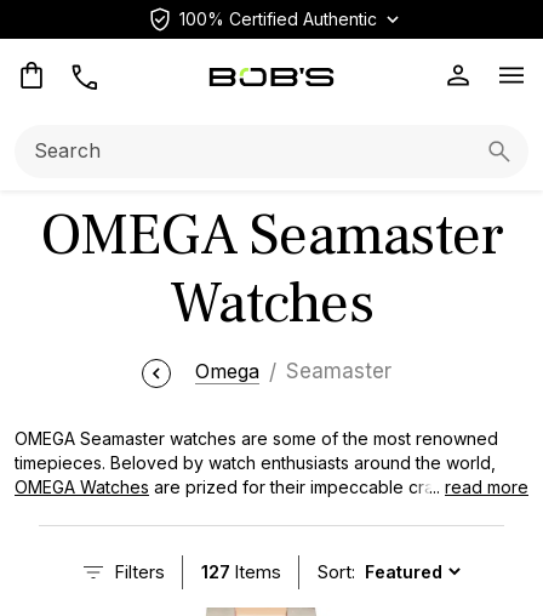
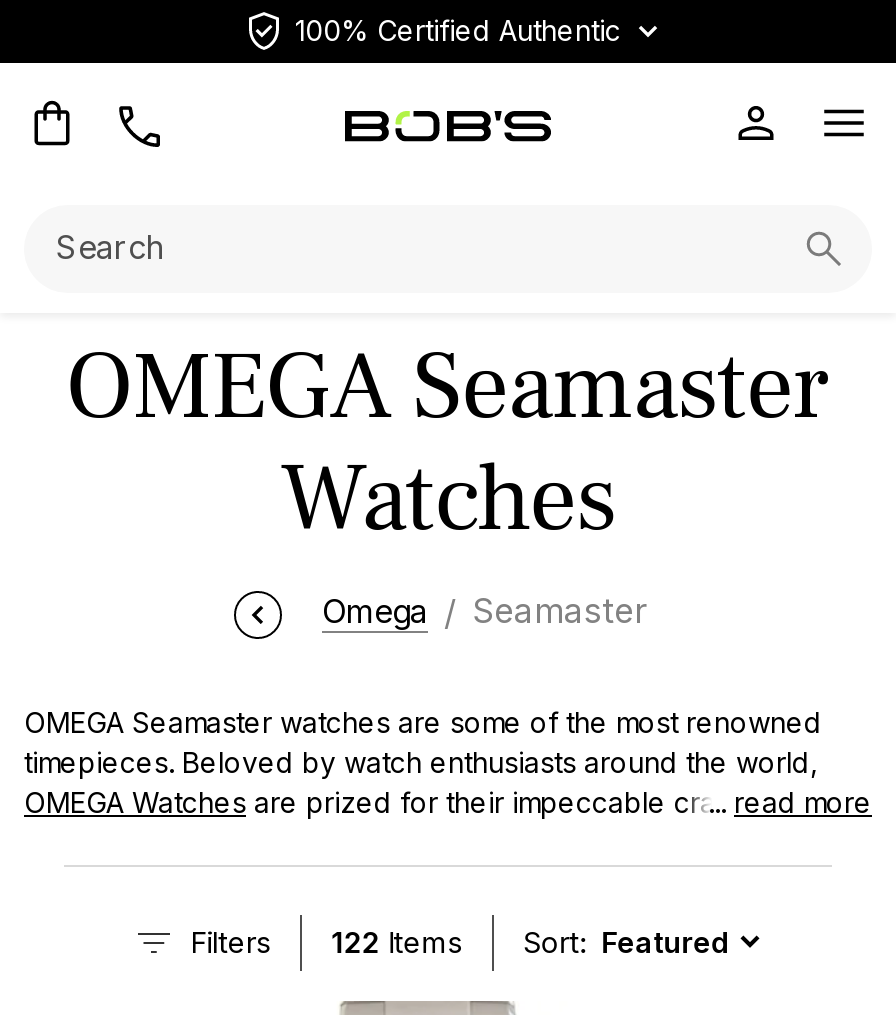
[115,561,355,582] Filters 127 Items Sort: -> [190,924,585,958] Filters 122 Items Sort:

